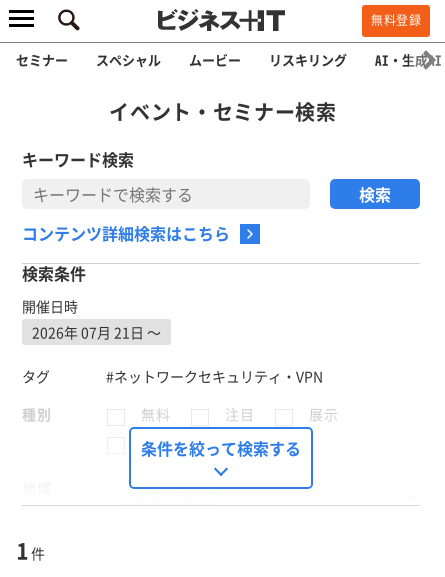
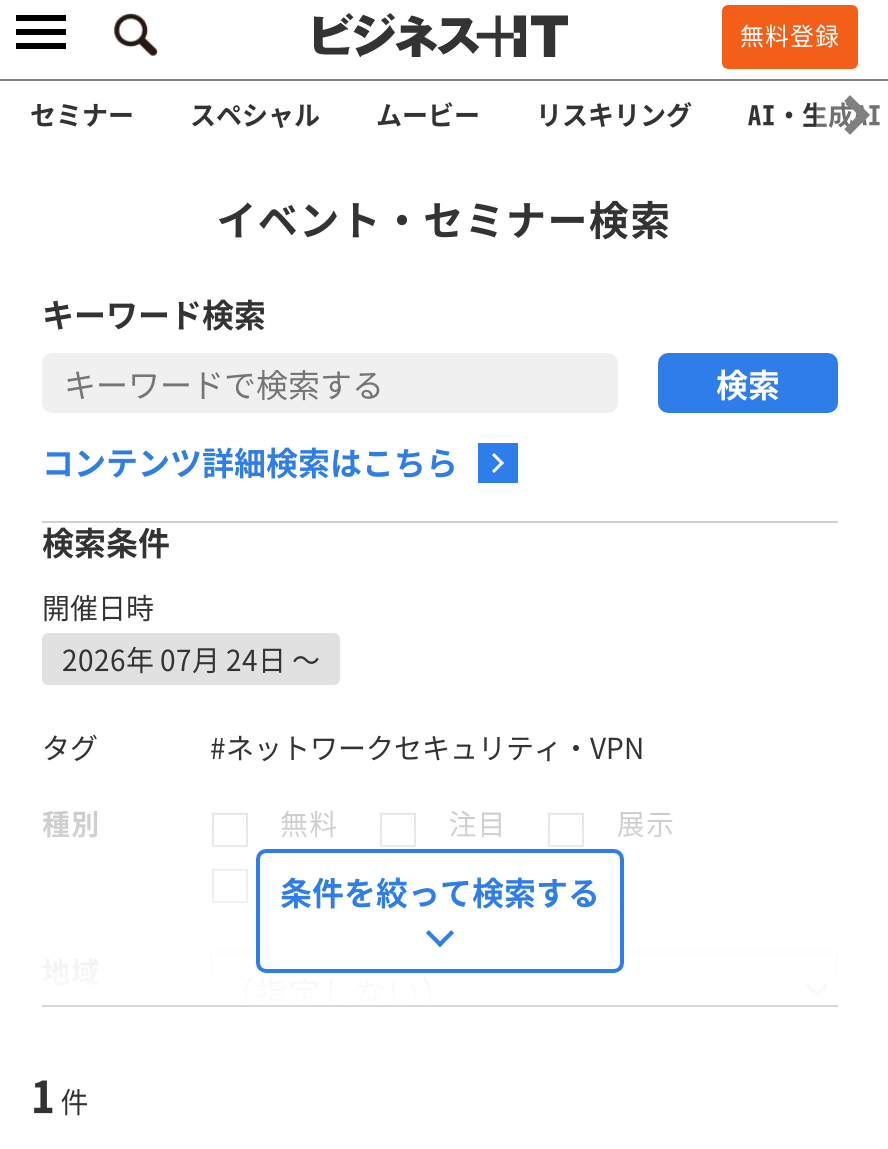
[32,322,161,342] 2026年 07月 21日〜 -> [62,639,320,679] 2026年 07月 24日〜

